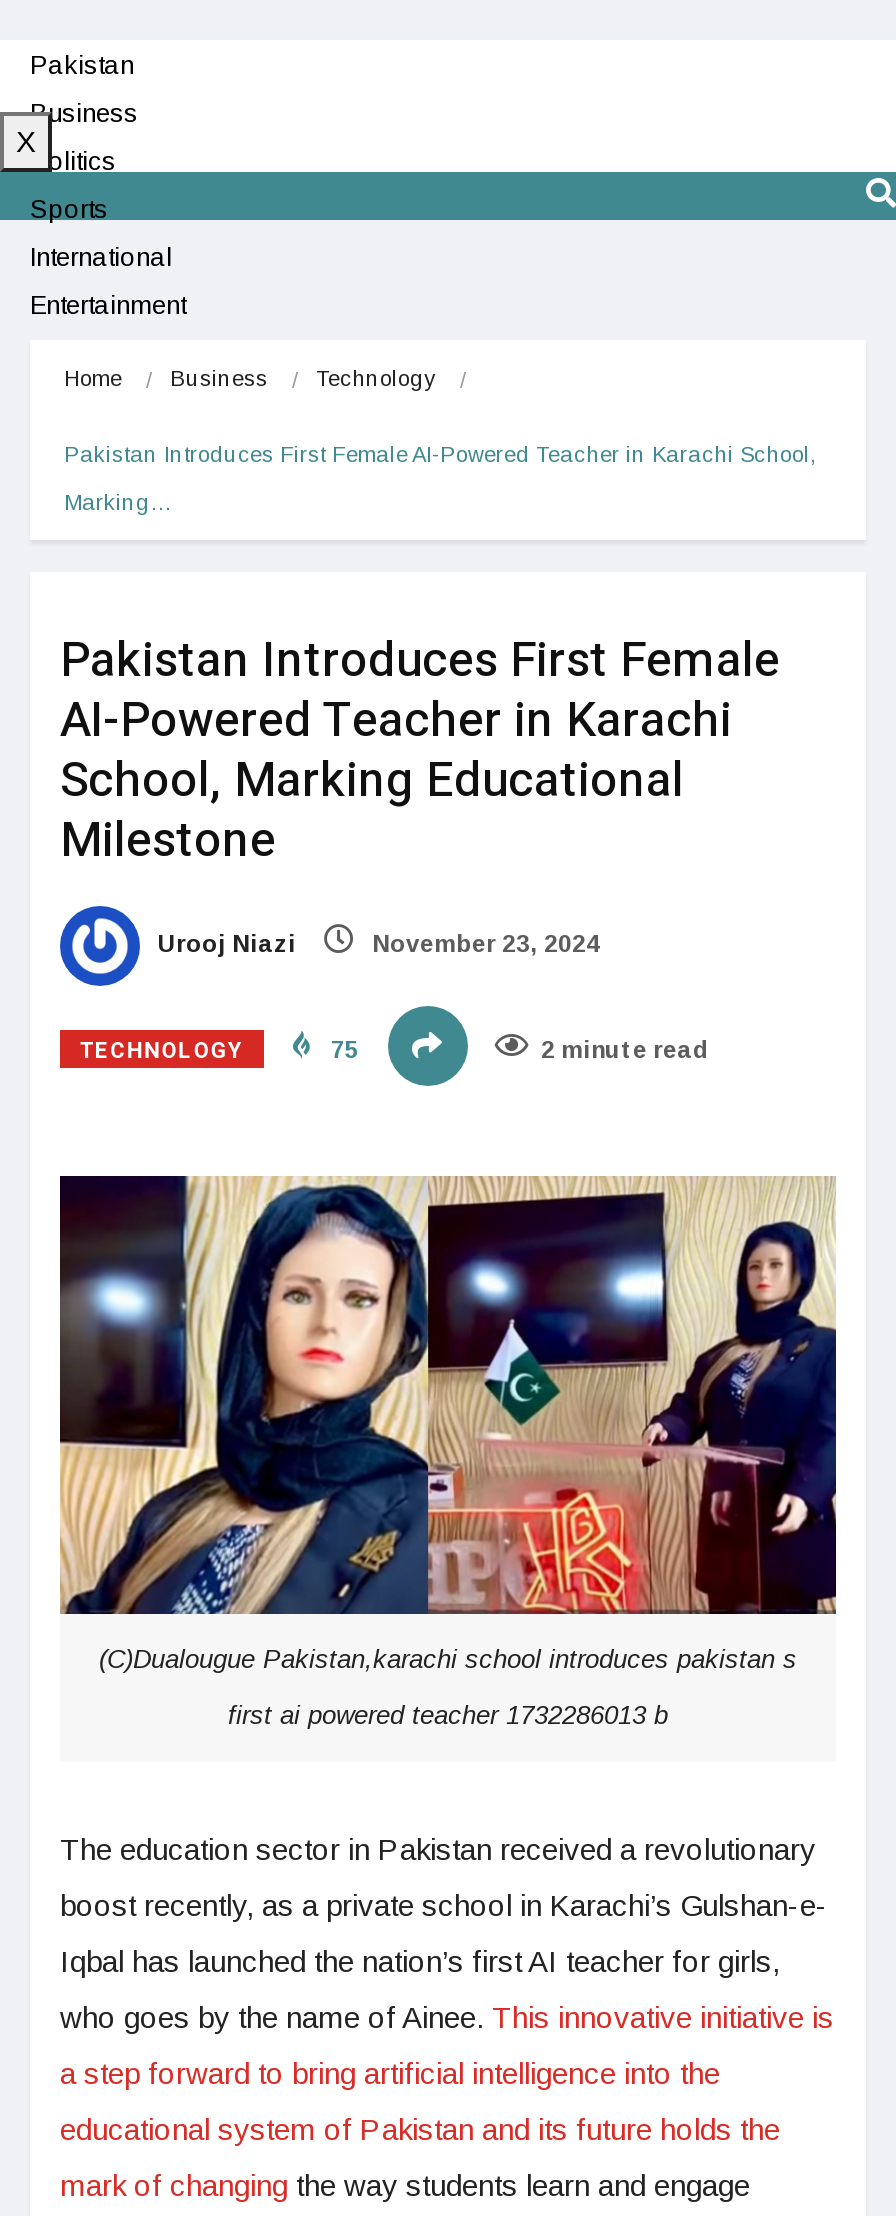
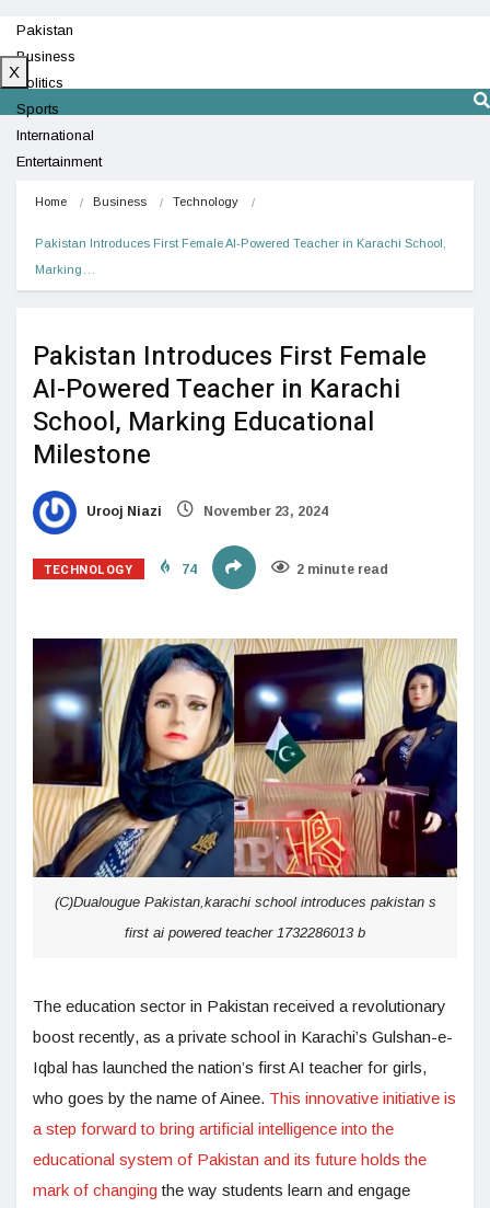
[325,1035,359,1063] 75 -> [178,562,196,577] 74

